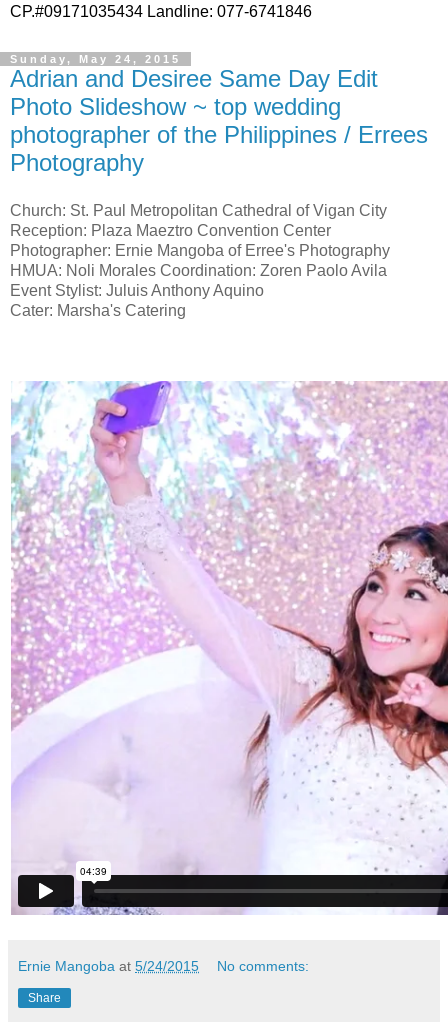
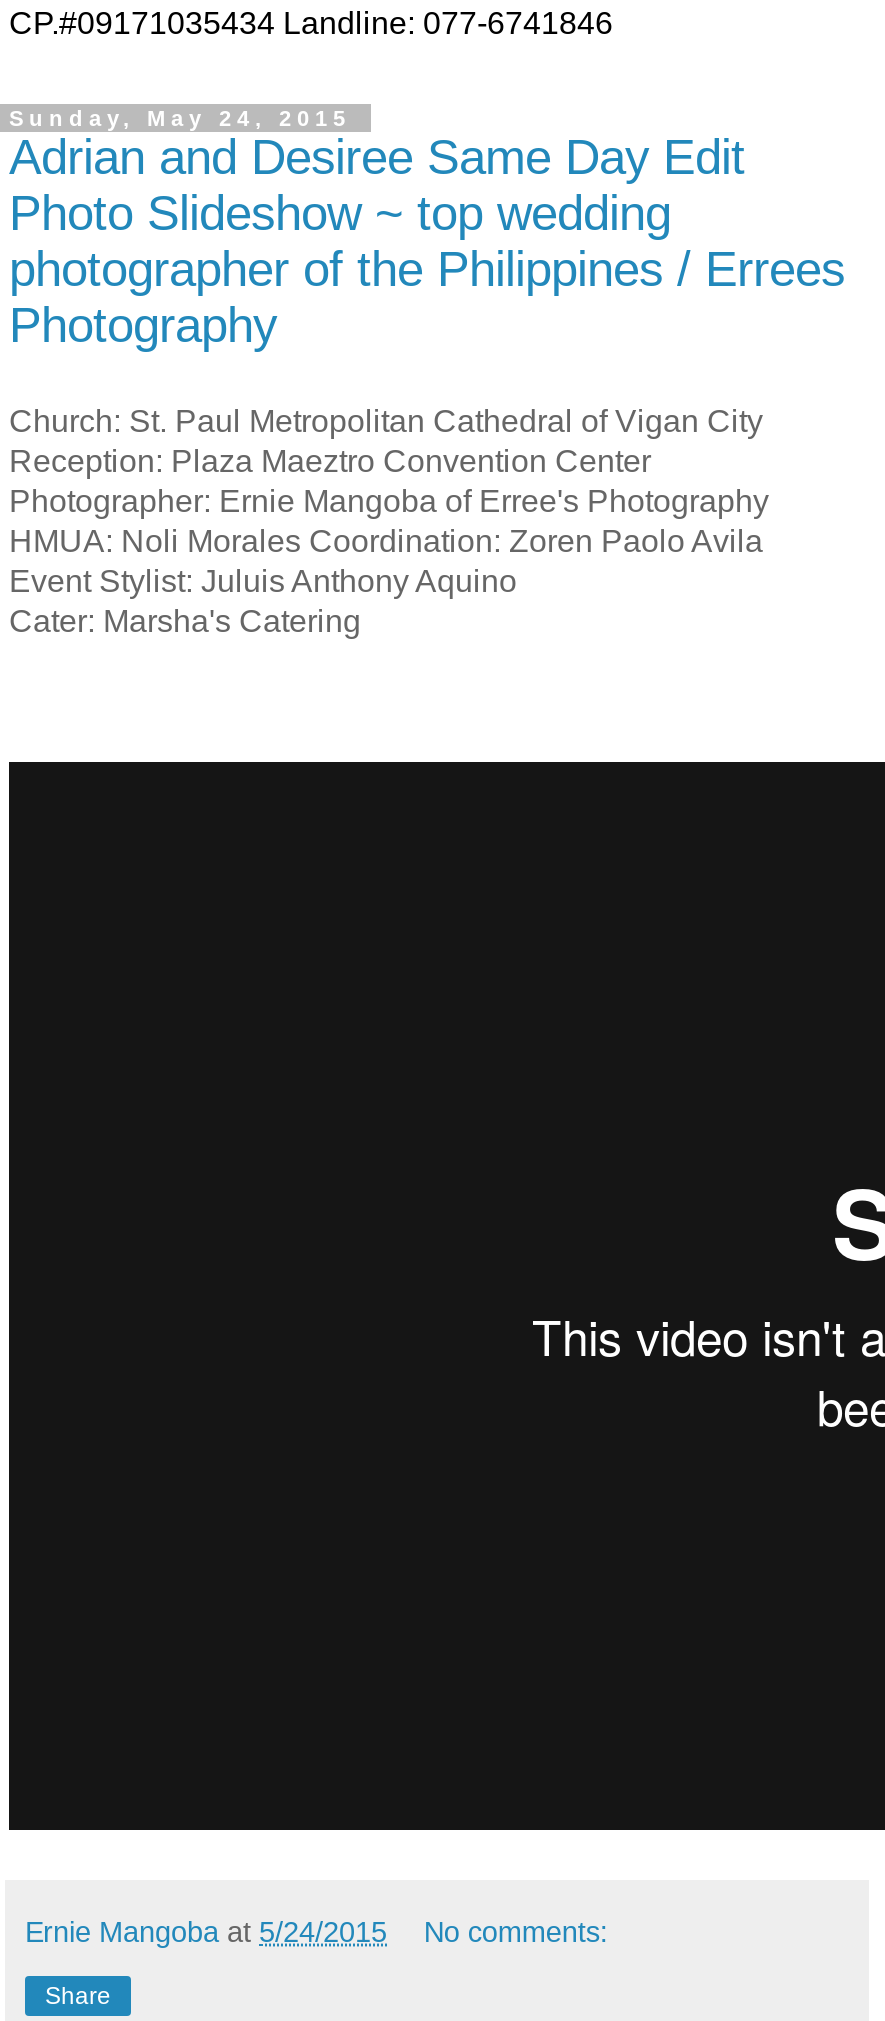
[10,380,445,916] [image] -> none

